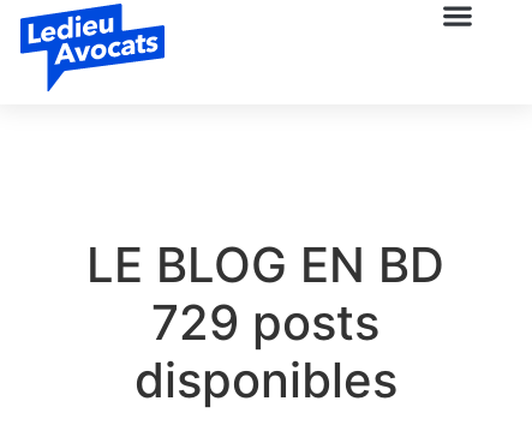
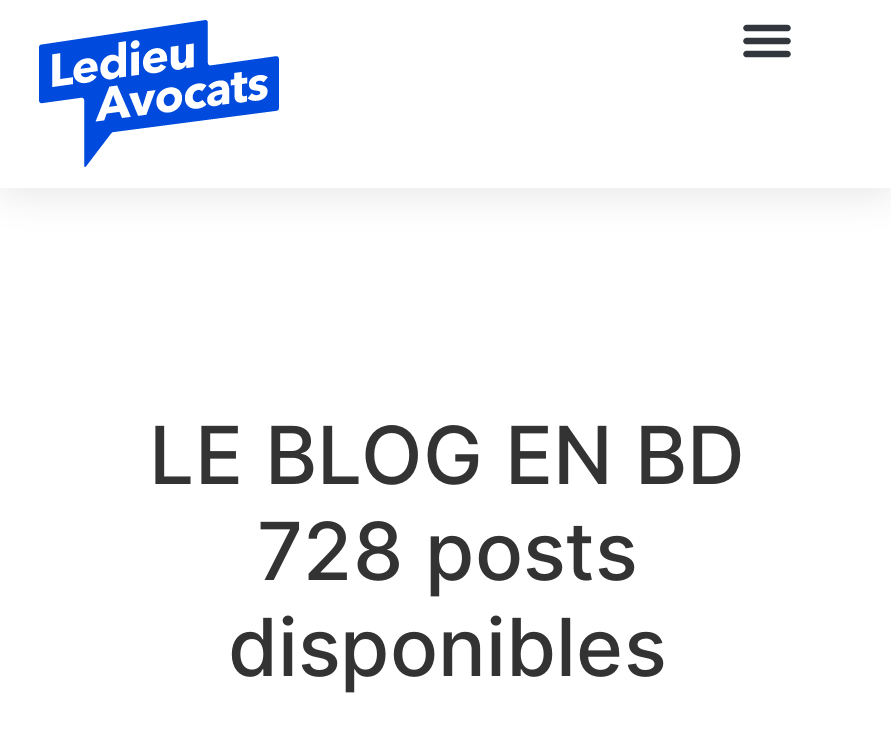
[151,293,379,352] 729 posts -> [257,503,637,601] 728 posts

